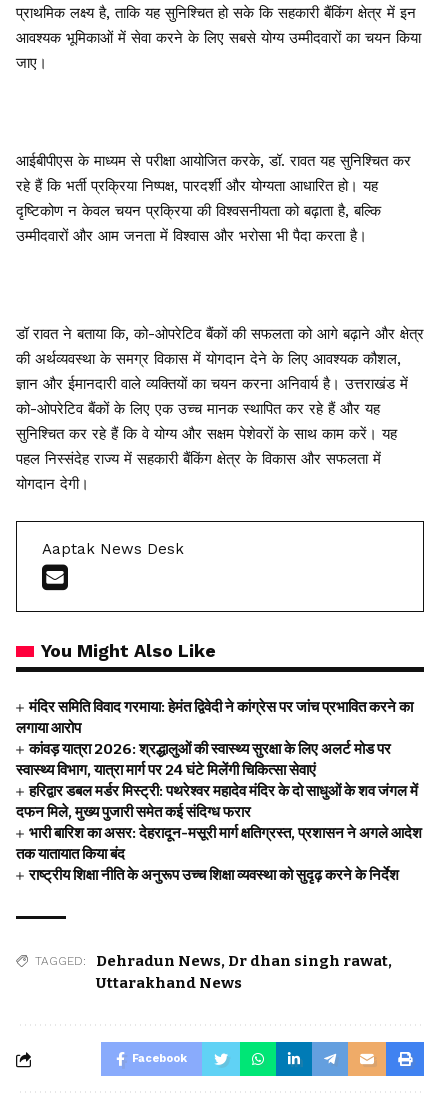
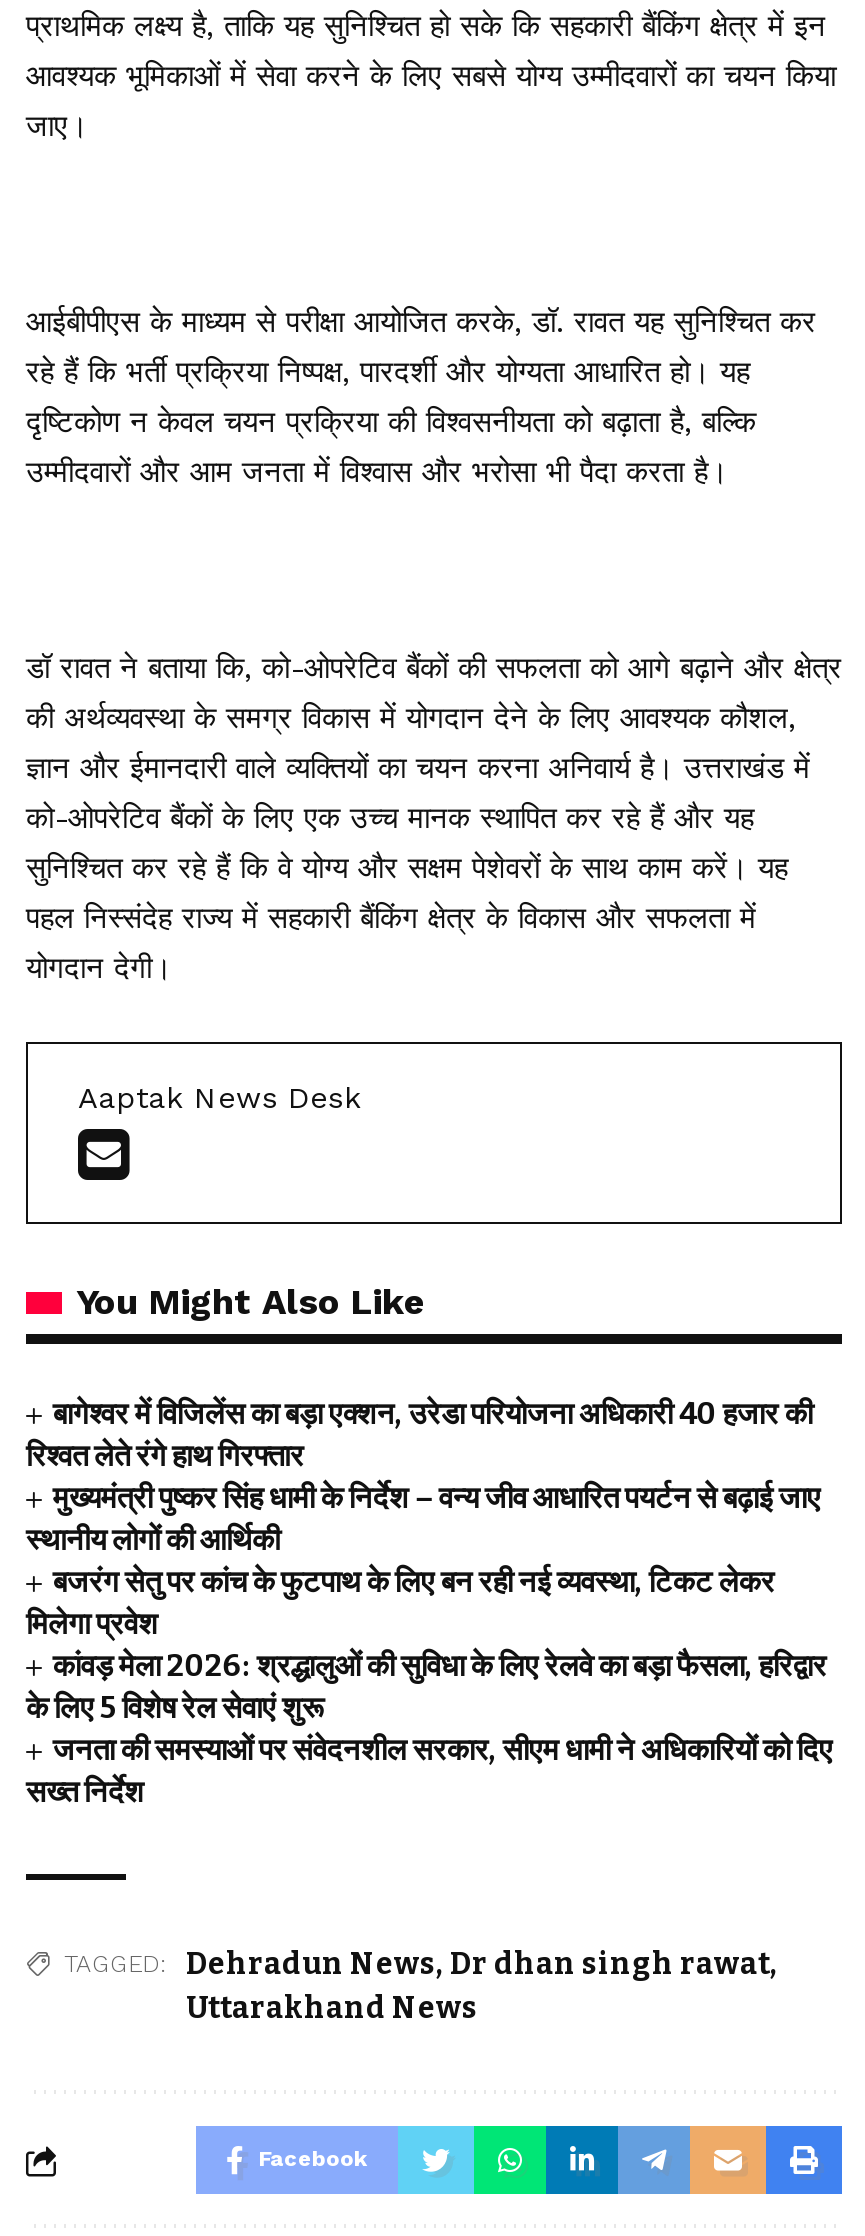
[16,698,422,884] मंदिर समिति विवाद गरमाया: हेमंत द्विवेदी ने कांग्रेस पर जांच प्रभावित करने का | लगाया आरोप | कांवड़ यात्रा 2026: श्रद्धालुओं की स्वास्थ्य सुरक्षा के लिए अलर्ट मोड पर | स्वास्थ्य विभाग, यात्रा मार्ग पर 24 घंटे मिलेंगी चिकित्सा सेवाएं | हरिद्वार डबल मर्डर मिस्ट्री: पथरेश्वर महादेव मंदिर के दो साधुओं के शव जंगल में | दफन मिले, मुख्य पुजारी समेत कई संदिग्ध फरार | भारी बारिश का असर: देहरादून-मसूरी मार्ग क्षतिग्रस्त, प्रशासन ने अगले आदेश | तक यातायात किया बंद | राष्ट्रीय शिक्षा नीति के अनुरूप उच्च शिक्षा व्यवस्था को सुदृढ़ करने के निर्देश -> [26,1396,833,1810] बागेश्वर में विजिलेंस का बड़ा एक्शन, उरेडा परियोजना अधिकारी 40 हजार की | रिश्वत लेते रंगे हाथ गिरफ्तार | मुख्यमंत्री पुष्कर सिंह धामी के निर्देश – वन्य जीव आधारित पयर्टन से बढ़ाई जाए | स्थानीय लोगों की आर्थिकी | बजरंग सेतु पर कांच के फुटपाथ के लिए बन रही नई व्यवस्था, टिकट लेकर | मिलेगा प्रवेश | कांवड़ मेला 2026: श्रद्धालुओं की सुविधा के लिए रेलवे का बड़ा फैसला, हरिद्वार | के लिए 5 विशेष रेल सेवाएं शुरू | जनता की समस्याओं पर संवेदनशील सरकार, सीएम धामी ने अधिकारियों को दिए | सख्त निर्देश

